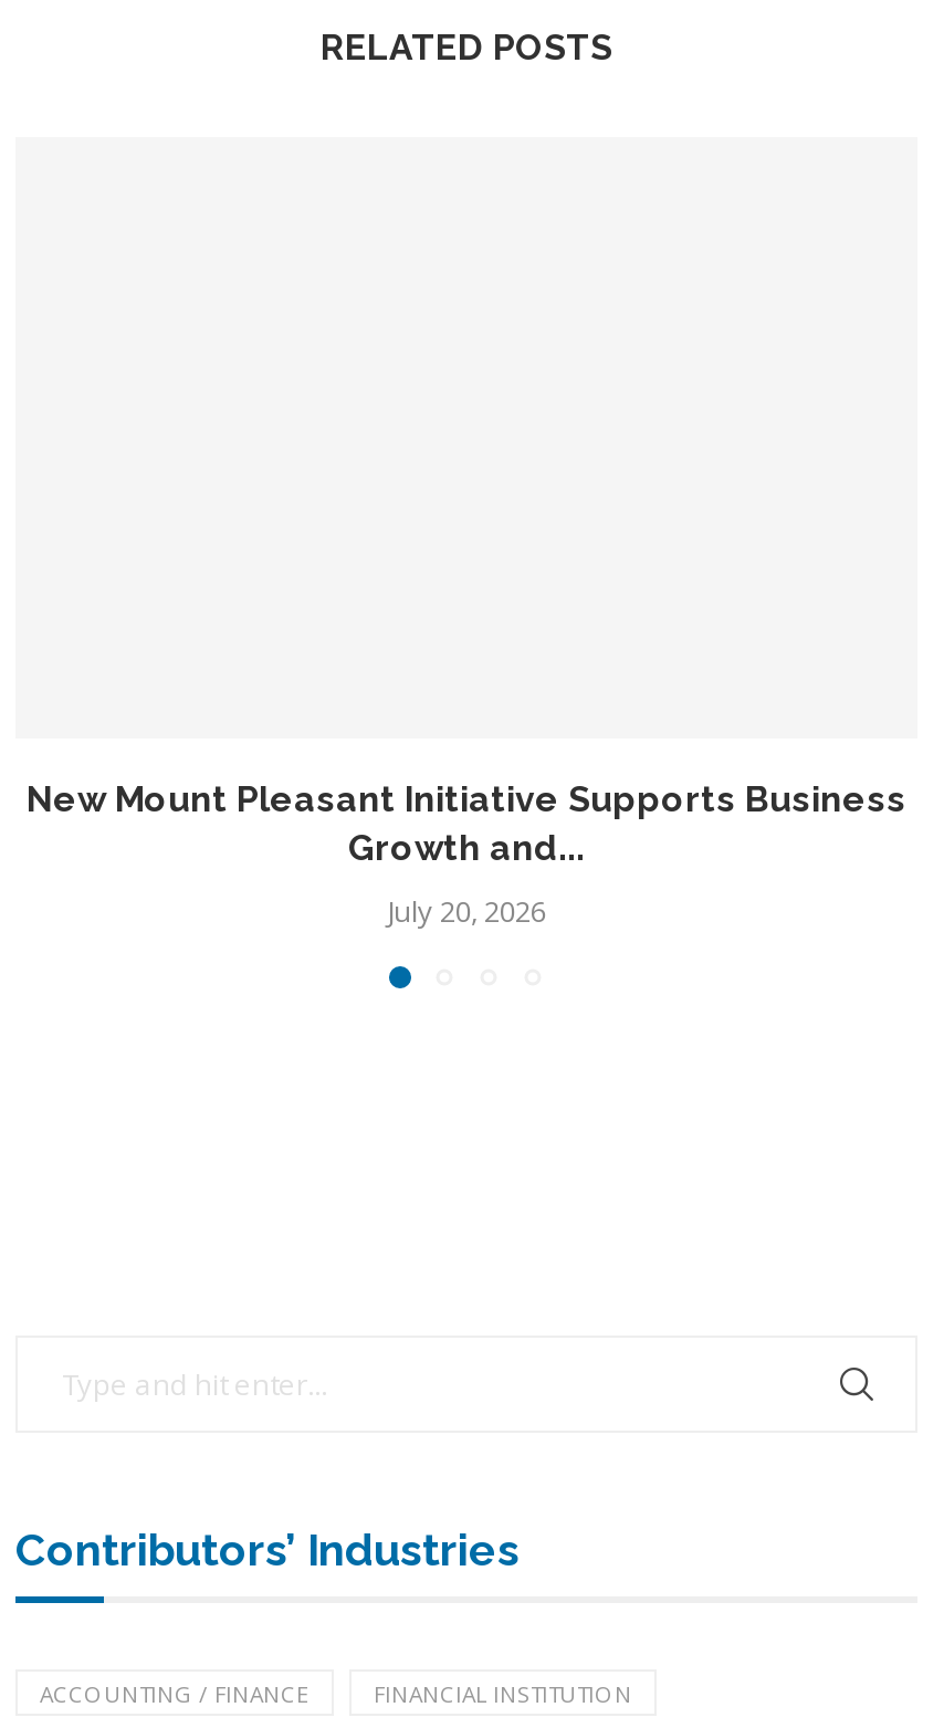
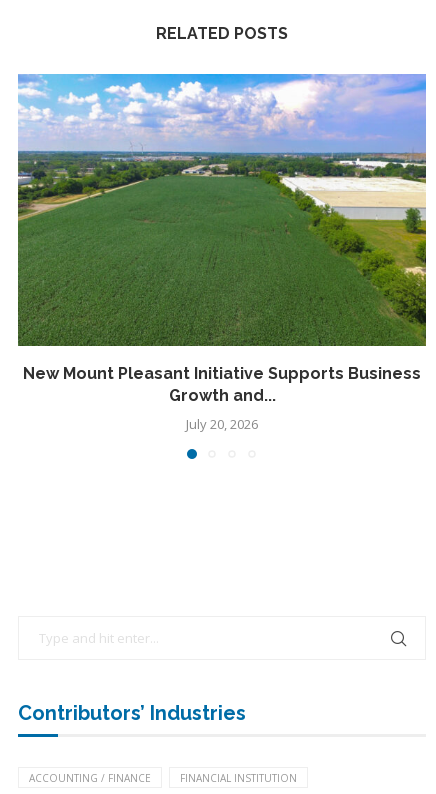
none -> [17,73,427,347] [image]

